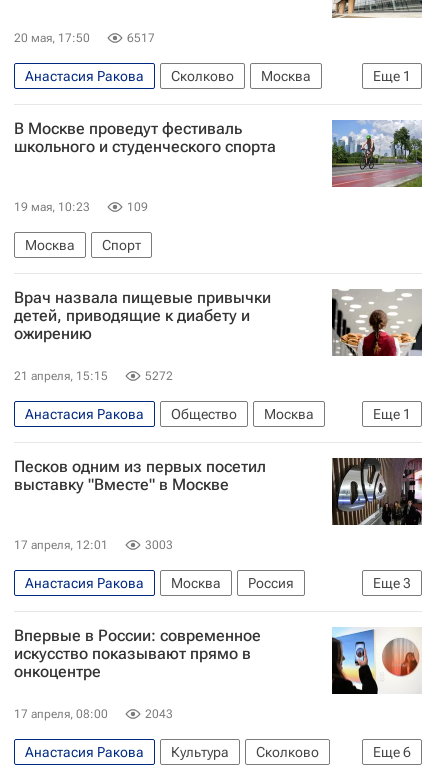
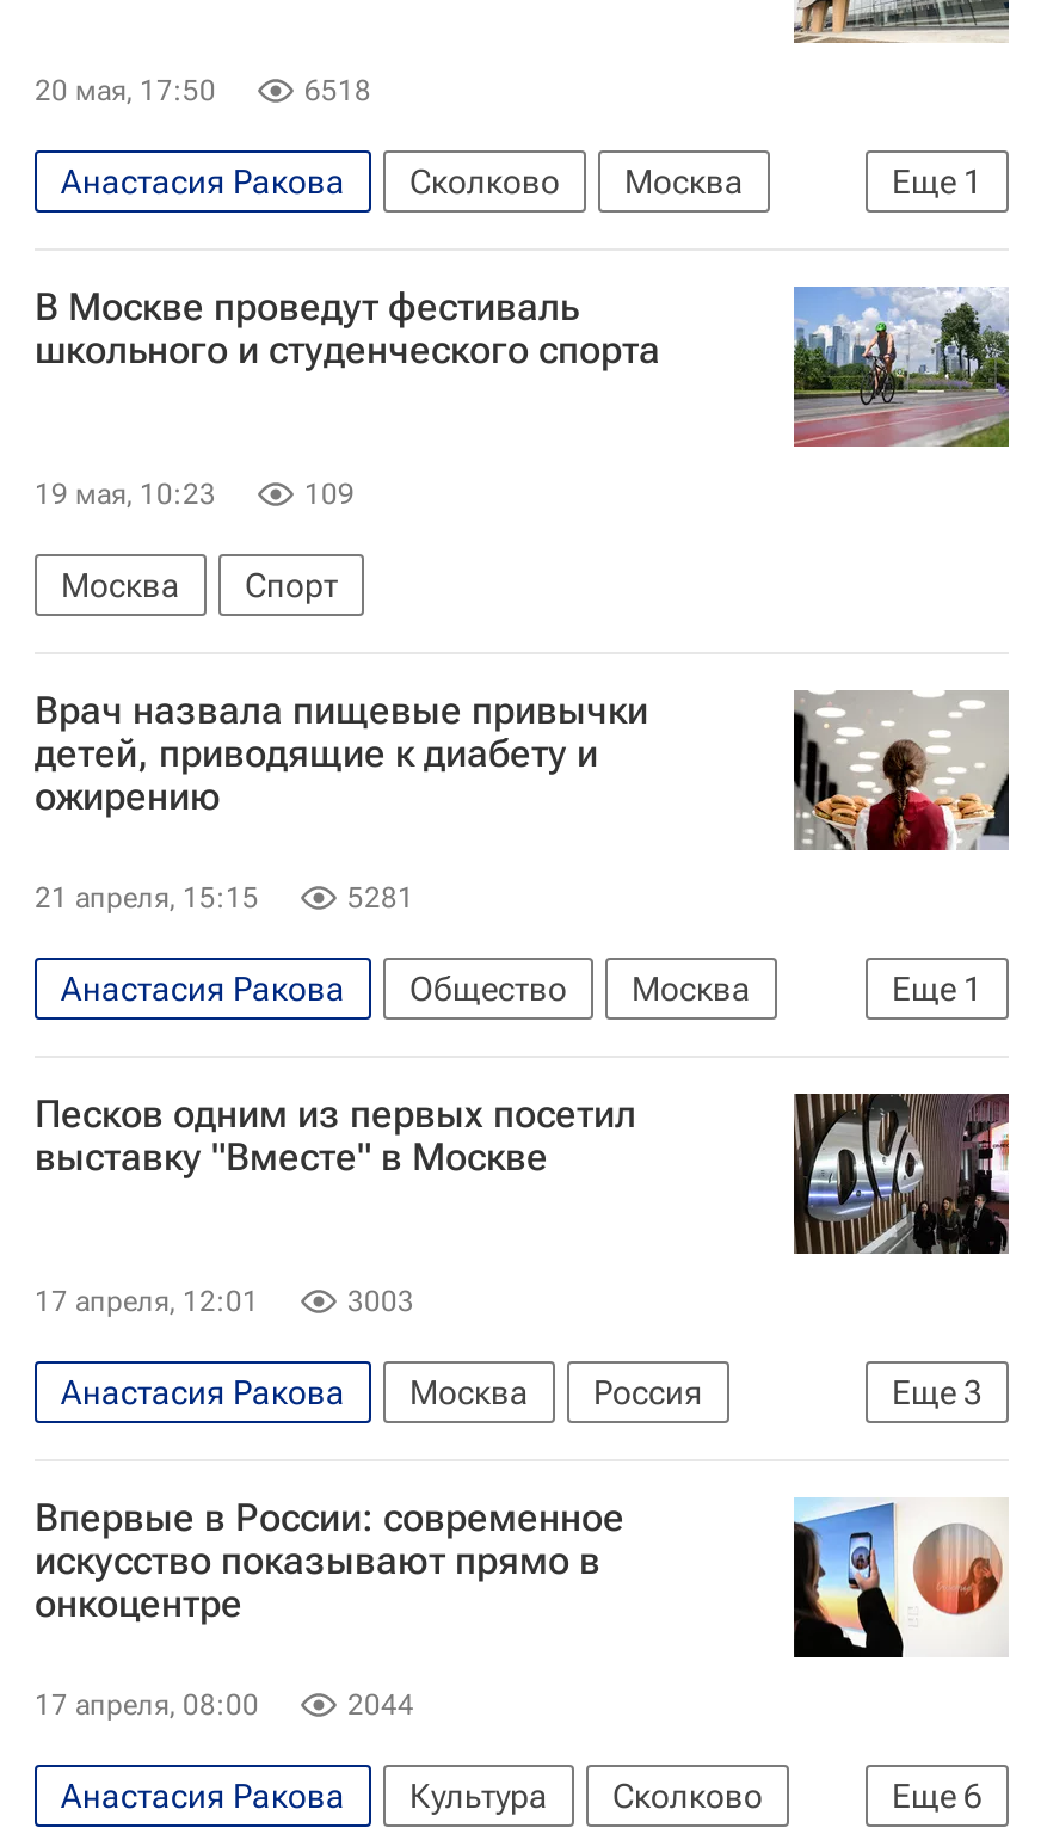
[127,30,155,44] 6517 -> [304,73,371,106] 6518
[145,368,173,382] 5272 -> [347,880,414,913] 5281
[145,707,173,721] 2043 -> [347,1688,414,1722] 2044

